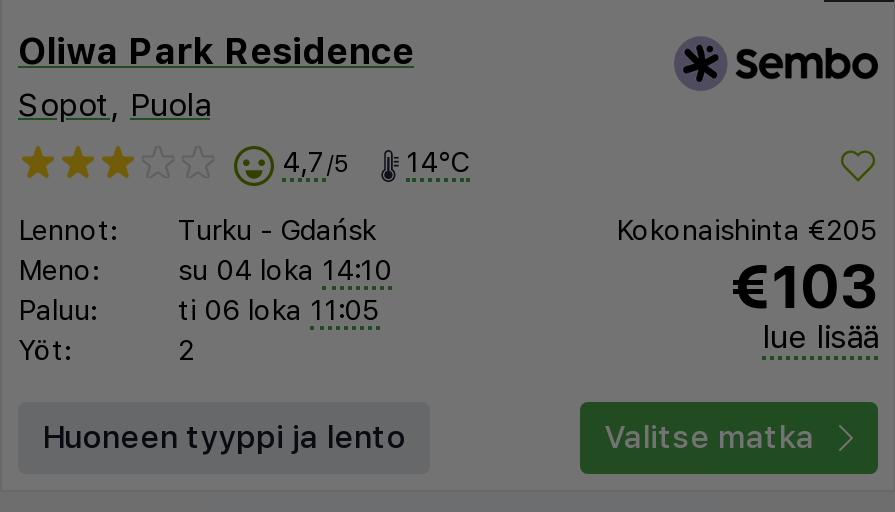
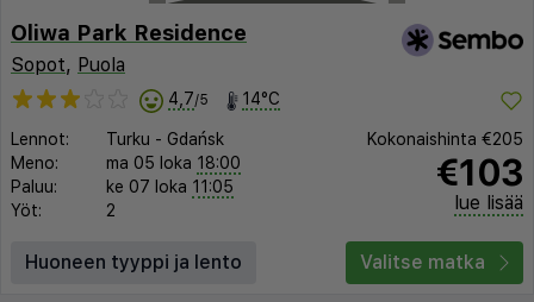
[178,253,392,285] su 04 loka 14:10 -> [106,153,241,172] ma 05 loka 18:00
[178,293,380,325] ti 06 loka 11:05 -> [106,177,234,196] ke 07 loka 11:05

